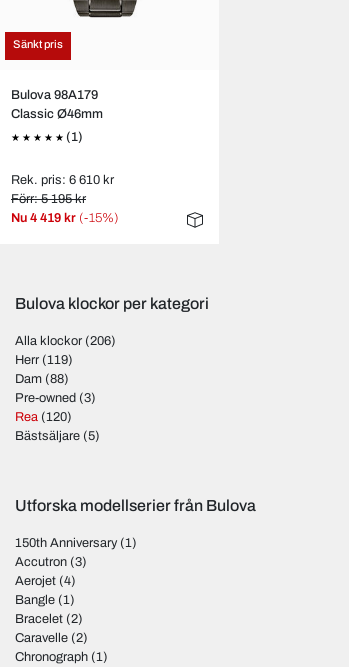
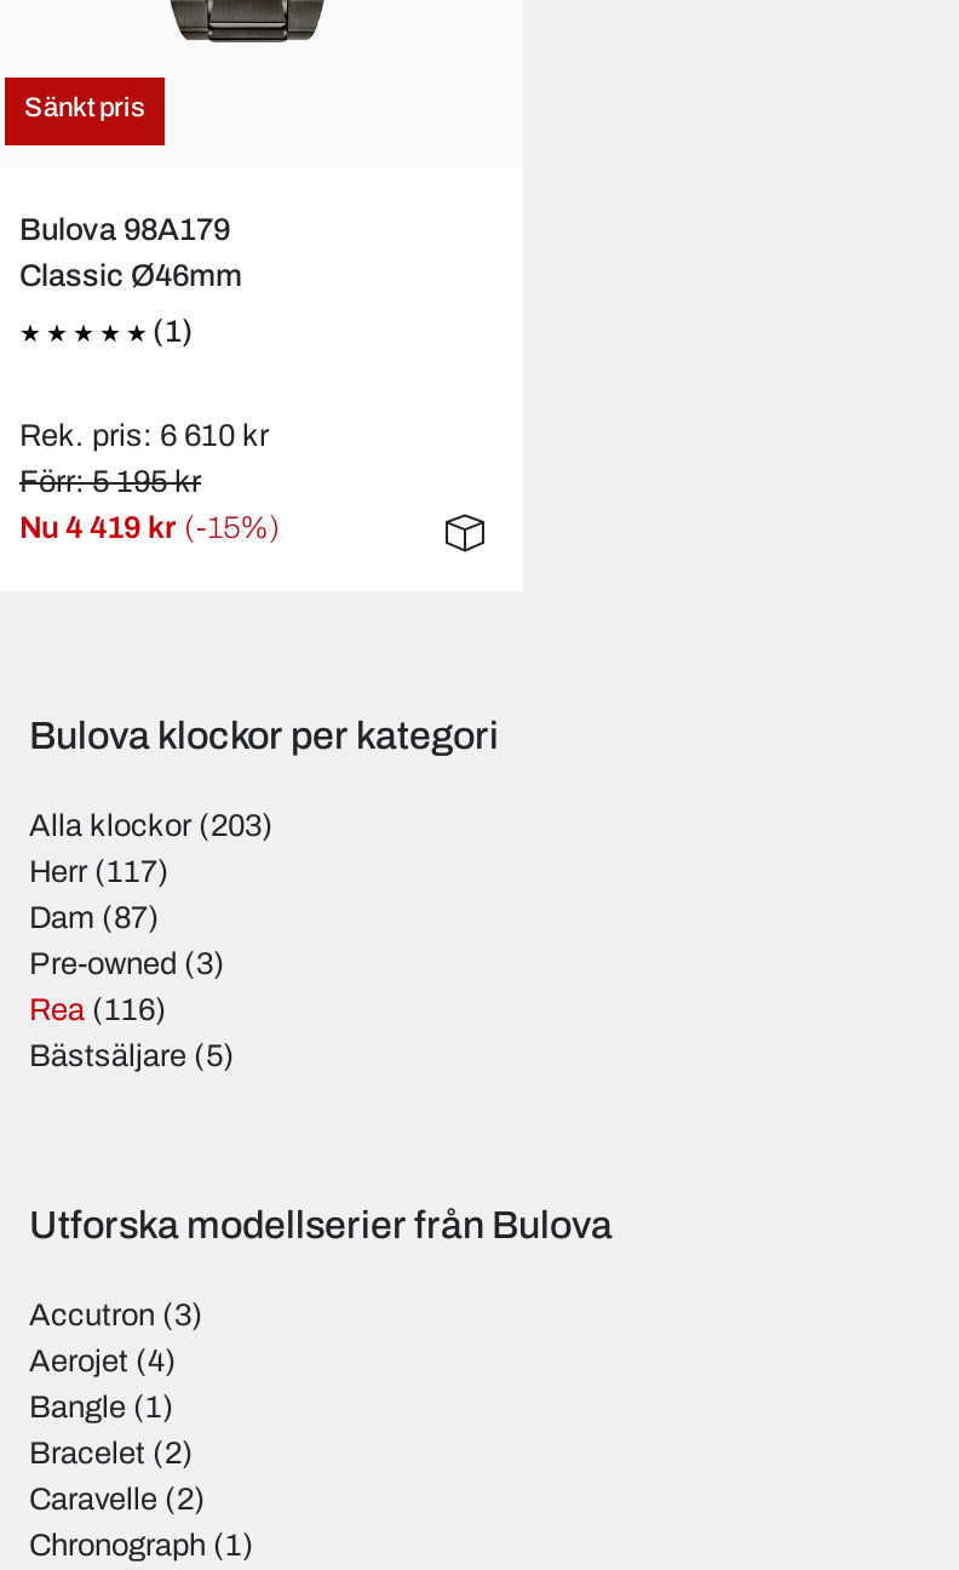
[15,334,116,348] Alla klockor (206) -> [29,809,274,843] Alla klockor (203)
[15,353,73,367] Herr (119) -> [29,855,170,889] Herr (117)
[15,372,69,386] Dam (88) -> [29,901,160,935] Dam (87)
[15,410,72,424] Rea (120) -> [29,993,167,1027] Rea (116)
[15,536,137,550] 150th Anniversary (1) -> none

